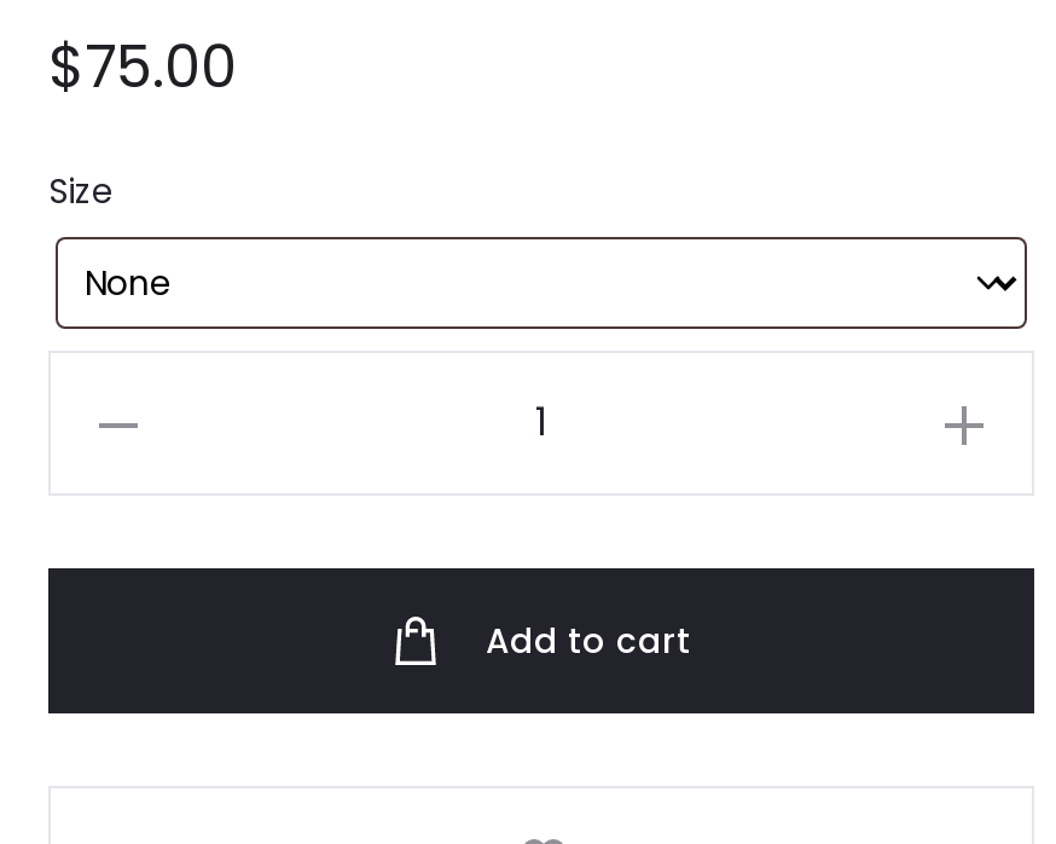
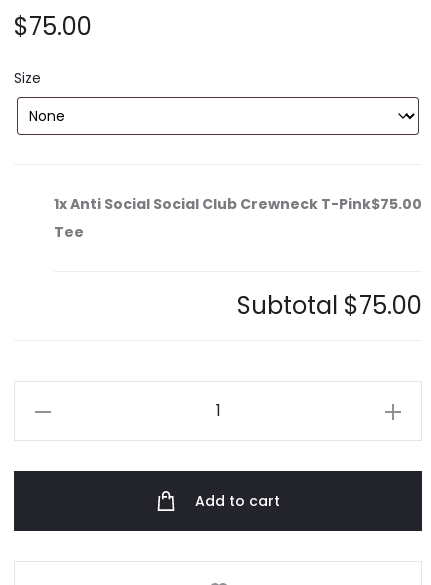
none -> [54,194,371,242] 1xAnti Social Social Club Crewneck T-Pink | Tee
none -> [237,194,422,322] $75.00 | Subtotal $75.00

